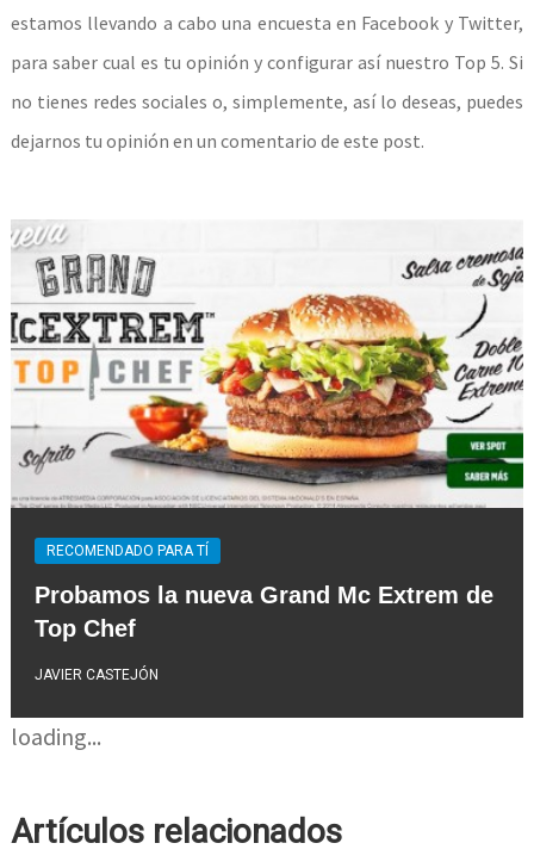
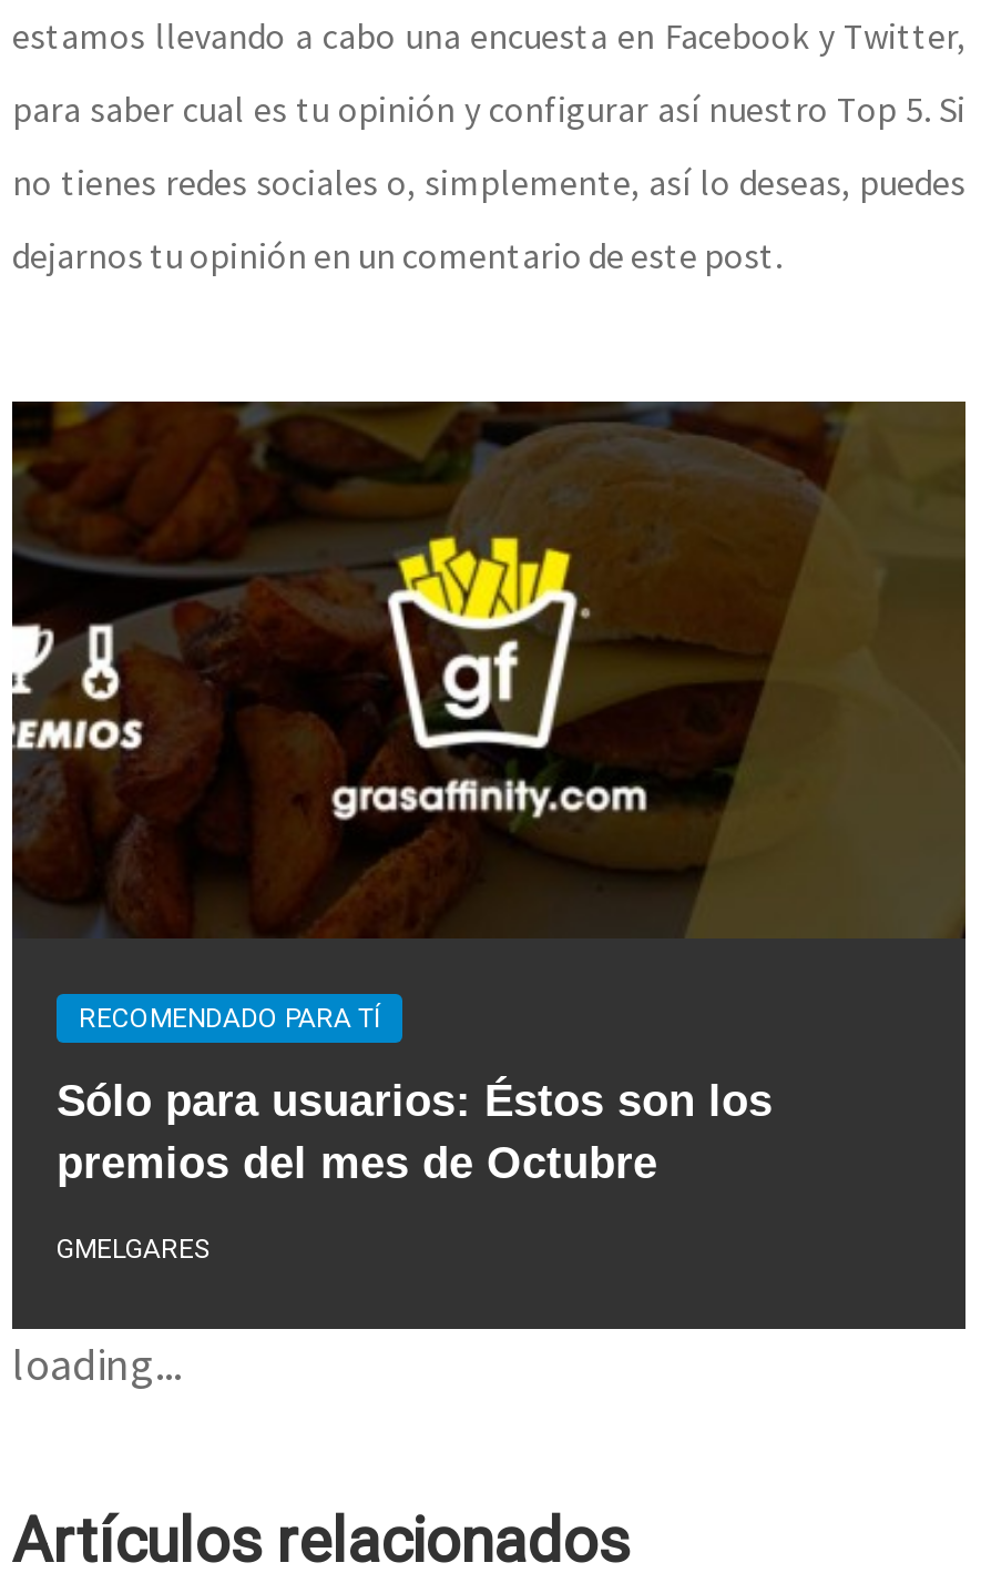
[10,219,523,509] [image] -> [10,399,968,938] [image]
[35,582,493,641] Probamos la nueva Grand Mc Extrem de | Top Chef -> [57,1076,773,1187] Sólo para usuarios: Éstos son los | premios del mes de Octubre
[35,666,159,683] JAVIER CASTEJÓN -> [57,1233,210,1264] GMELGARES

